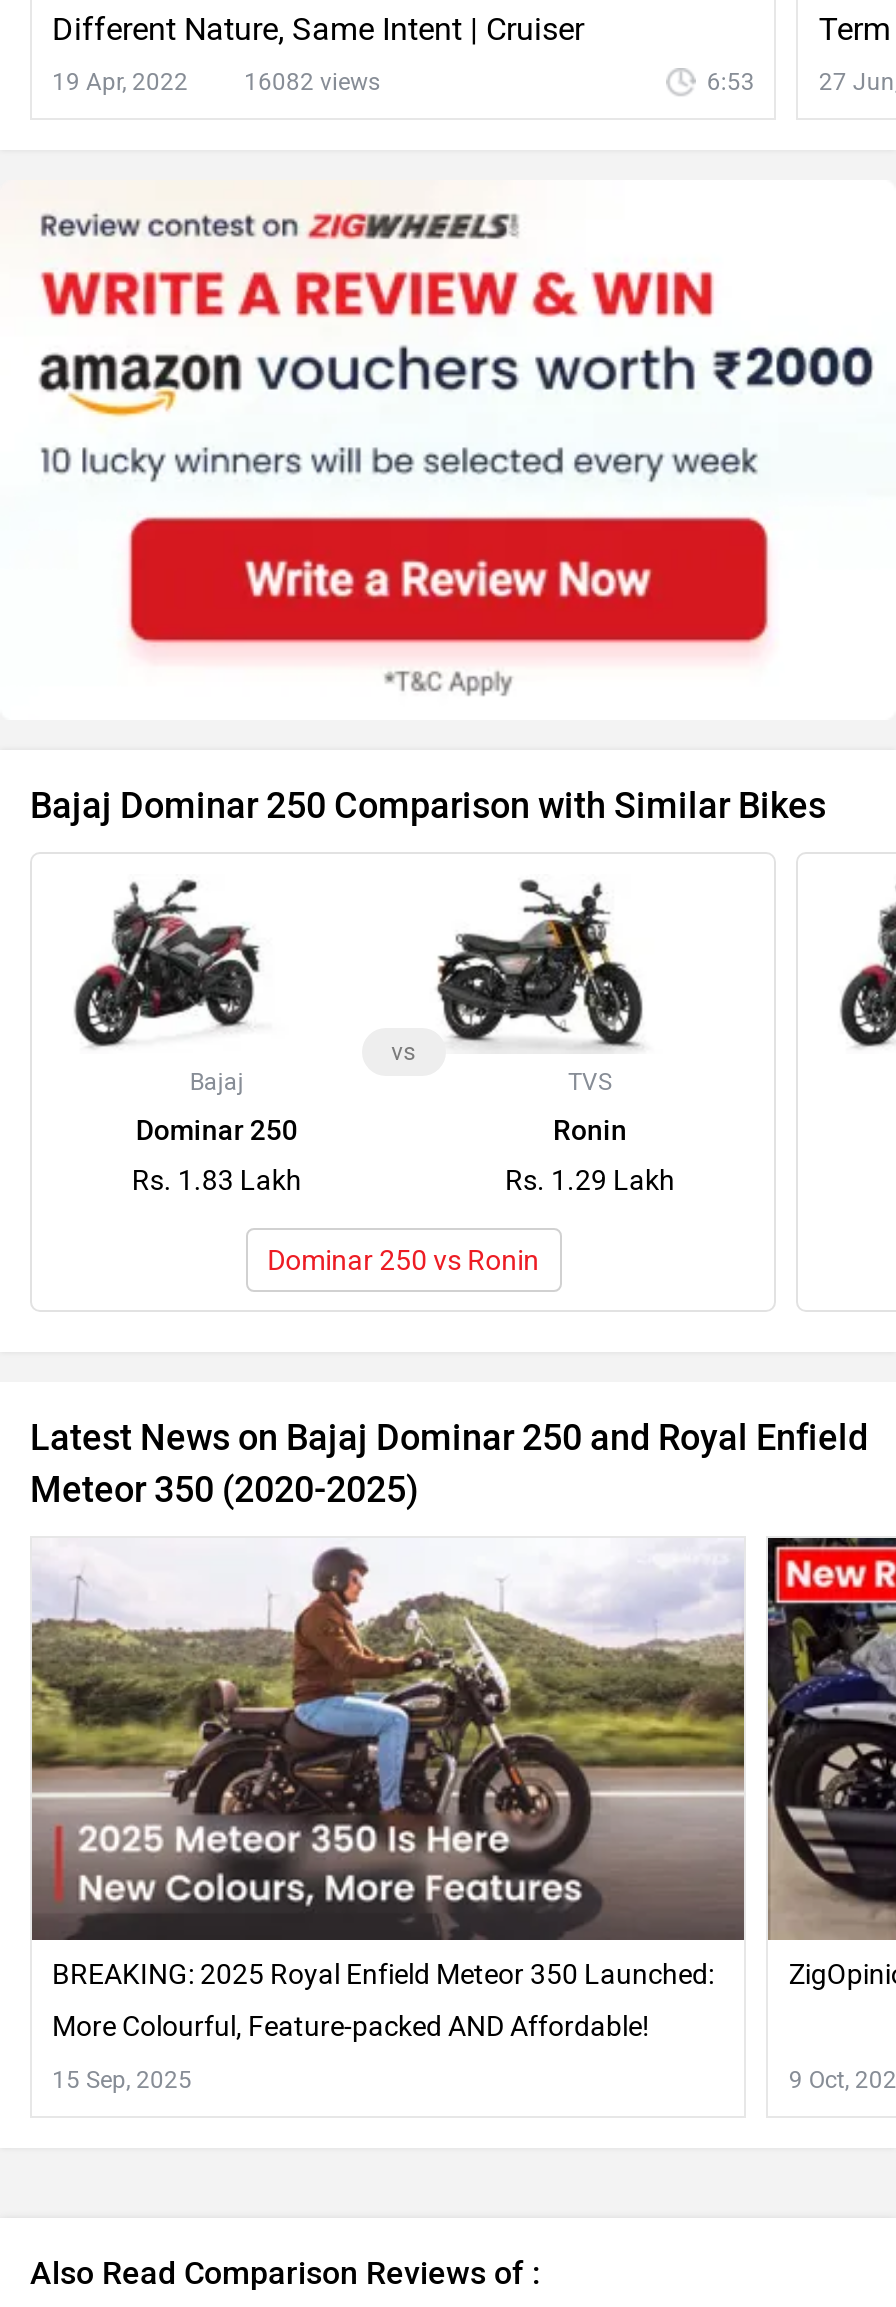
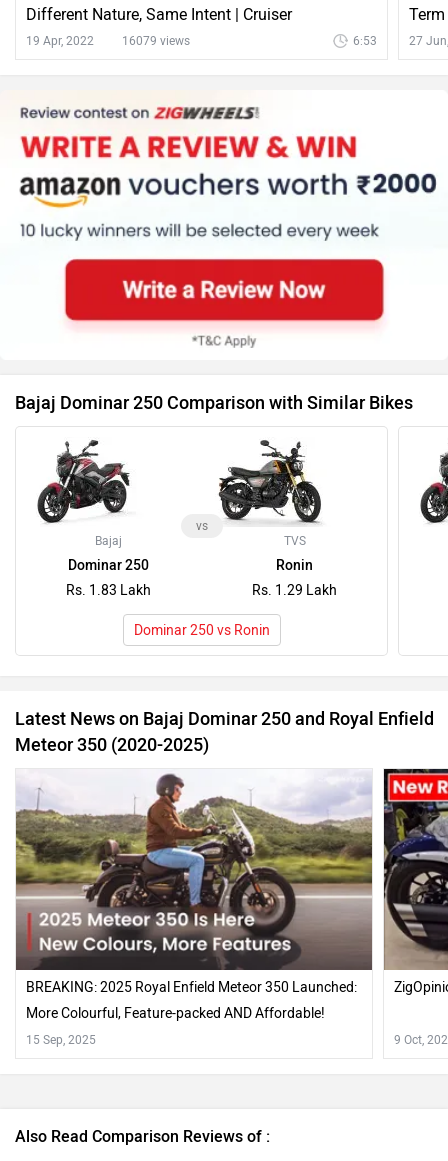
[244,68,380,96] 16082 views -> [122,34,190,48] 16079 views

